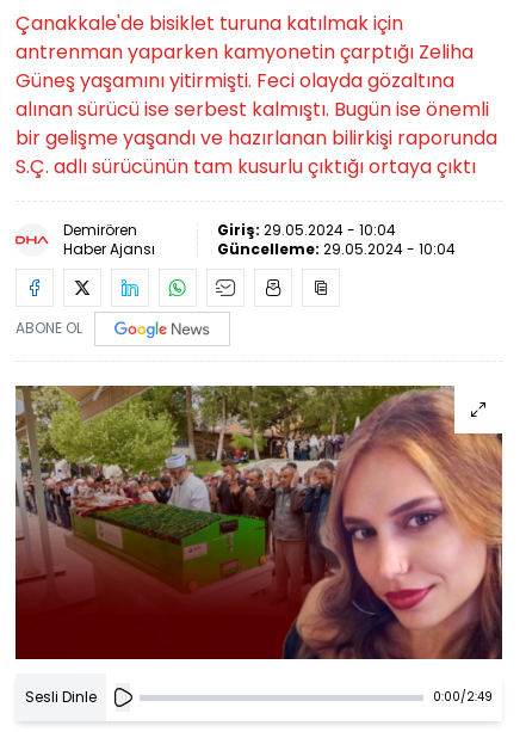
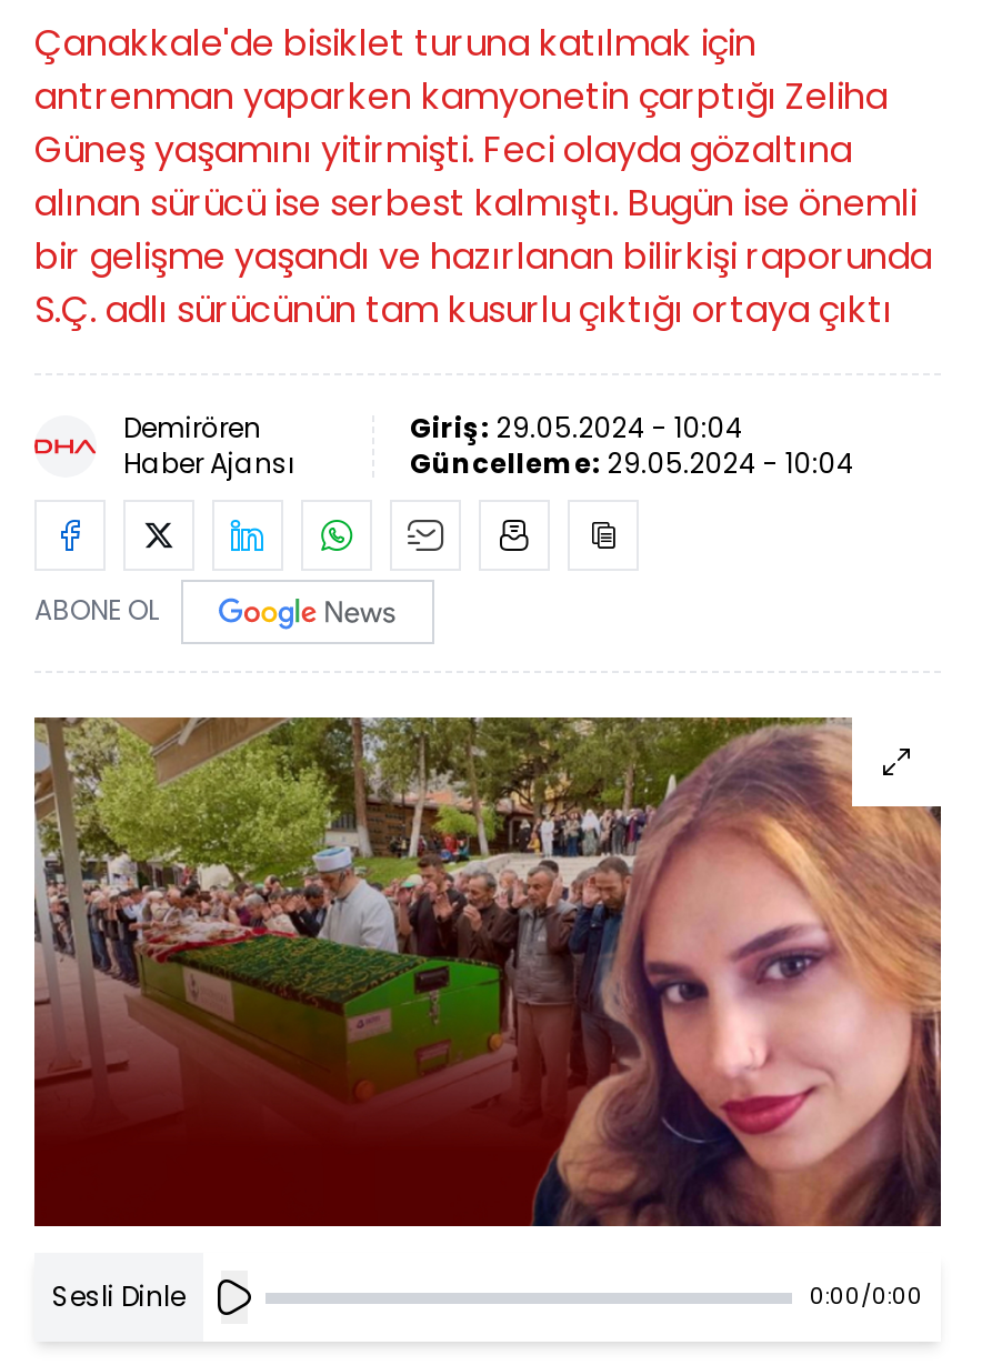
[433,688,493,706] 0:00/2:49 -> [810,1280,923,1314] 0:00/0:00

